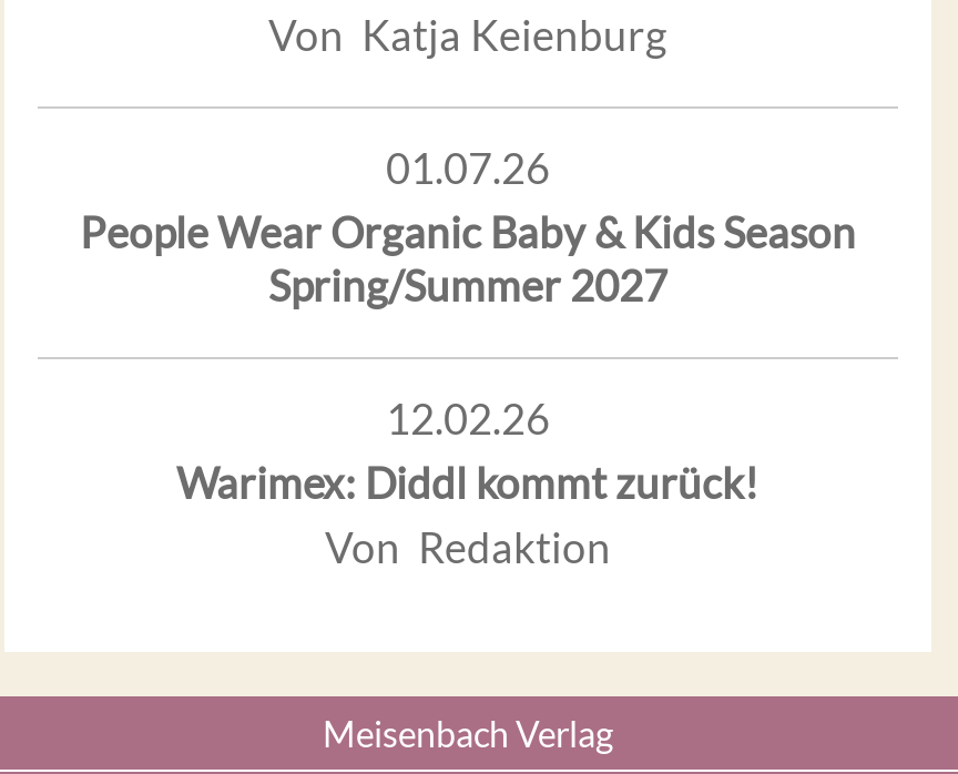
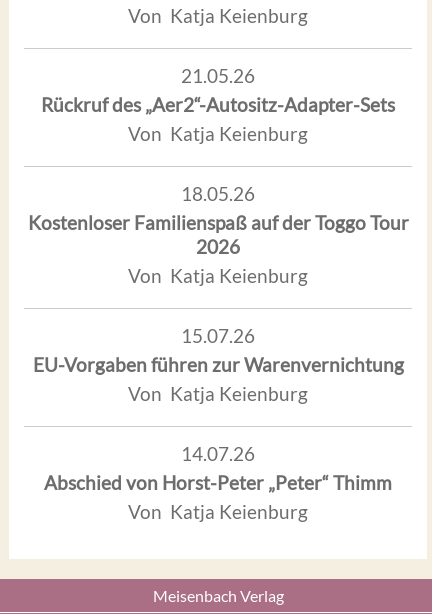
[80,143,856,573] 01.07.26 | People Wear Organic Baby & Kids Season | Spring/Summer 2027 | 12.02.26 | Warimex: Diddl kommt zurück! | Von Redaktion -> [27,64,408,523] 21.05.26 | Rückruf des „Aer2“-Autositz-Adapter-Sets | Von Katja Keienburg | 18.05.26 | Kostenloser Familienspaß auf der Toggo Tour | 2026 | Von Katja Keienburg | 15.07.26 | EU-Vorgaben führen zur Warenvernichtung | Von Katja Keienburg | 14.07.26 | Abschied von Horst-Peter „Peter“ Thimm | Von Katja Keienburg

